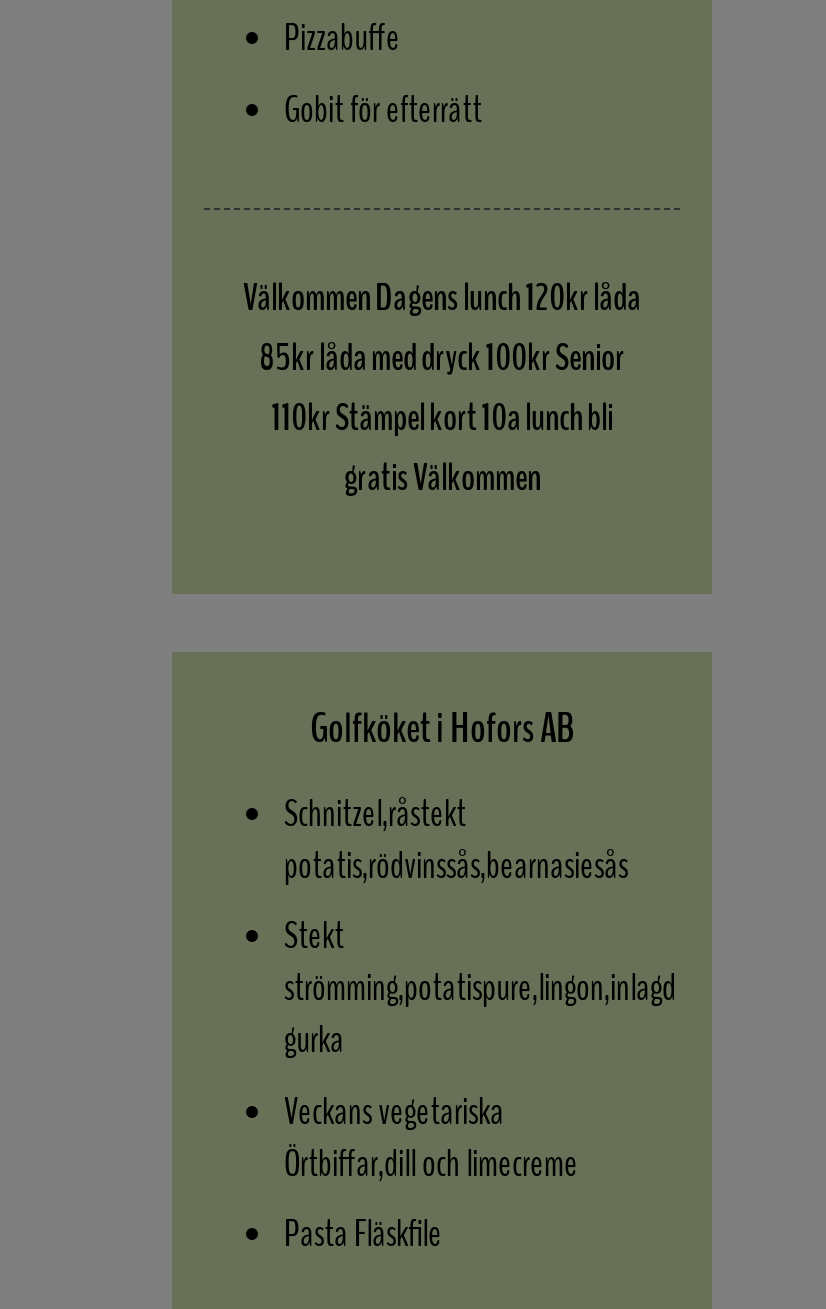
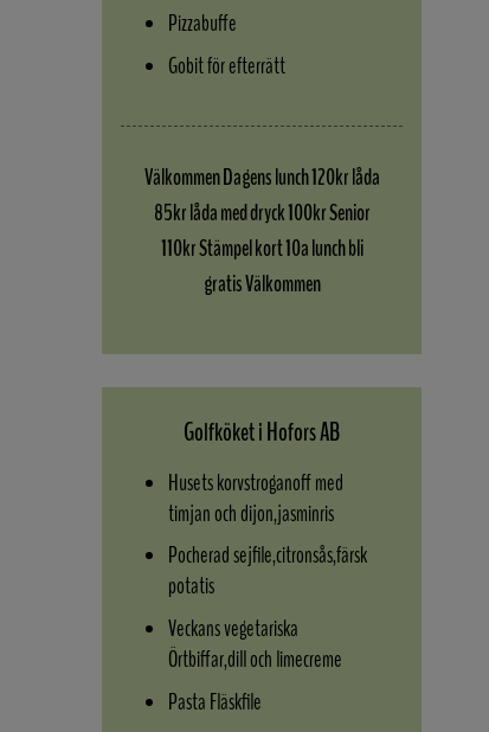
[284,788,676,1067] Schnitzel,råstekt | potatis,rödvinssås,bearnasiesås | Stekt | strömming,potatispure,lingon,inlagd | gurka -> [168,468,367,602] Husets korvstroganoff med | timjan och dijon,jasminris | Pocherad sejfile,citronsås,färsk | potatis

